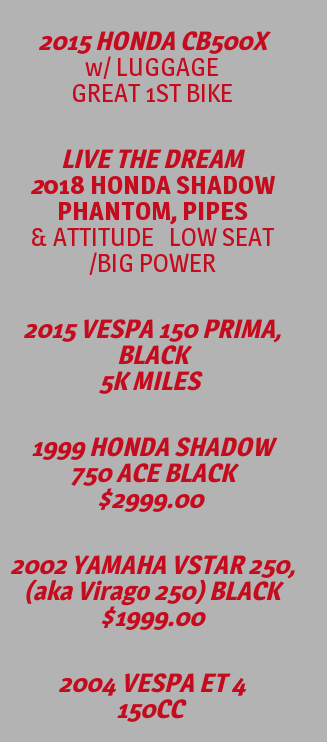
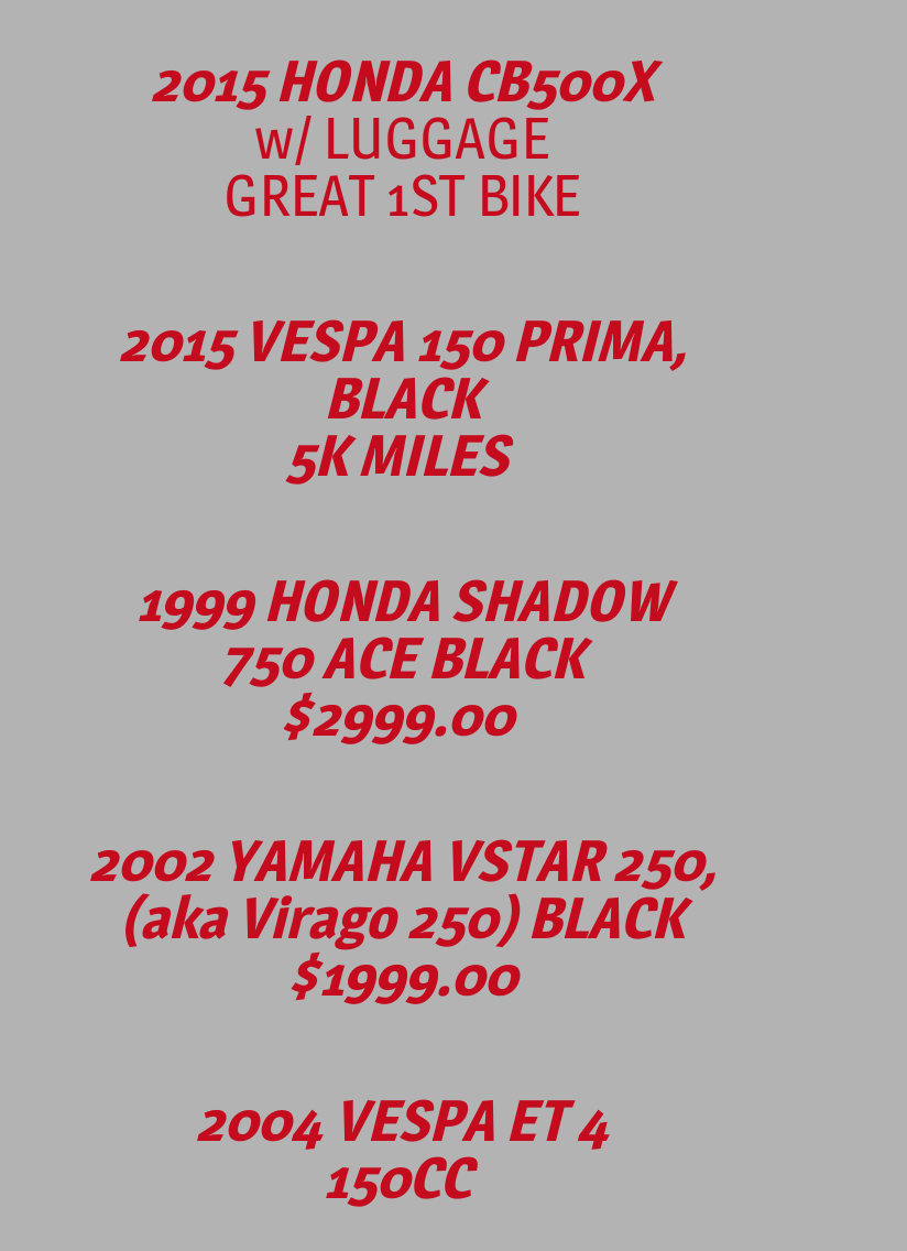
[30,143,275,278] LIVE THE DREAM | 2018 HONDA SHADOW | PHANTOM, PIPES | & ATTITUDE LOW SEAT | /BIG POWER -> none

